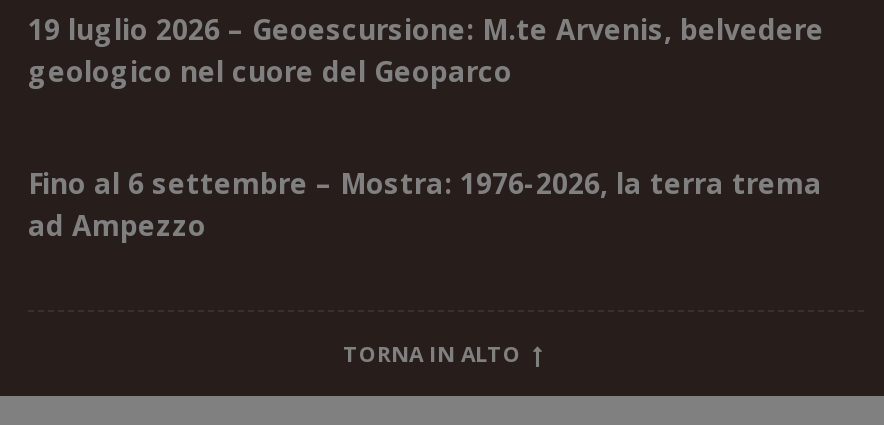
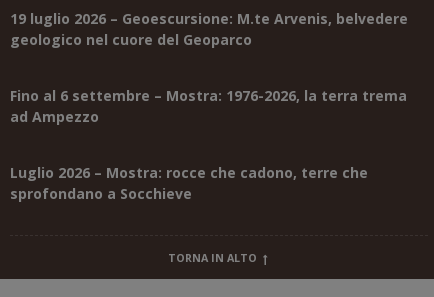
none -> [10,162,368,202] Luglio 2026 – Mostra: rocce che cadono, terre che | sprofondano a Socchieve

